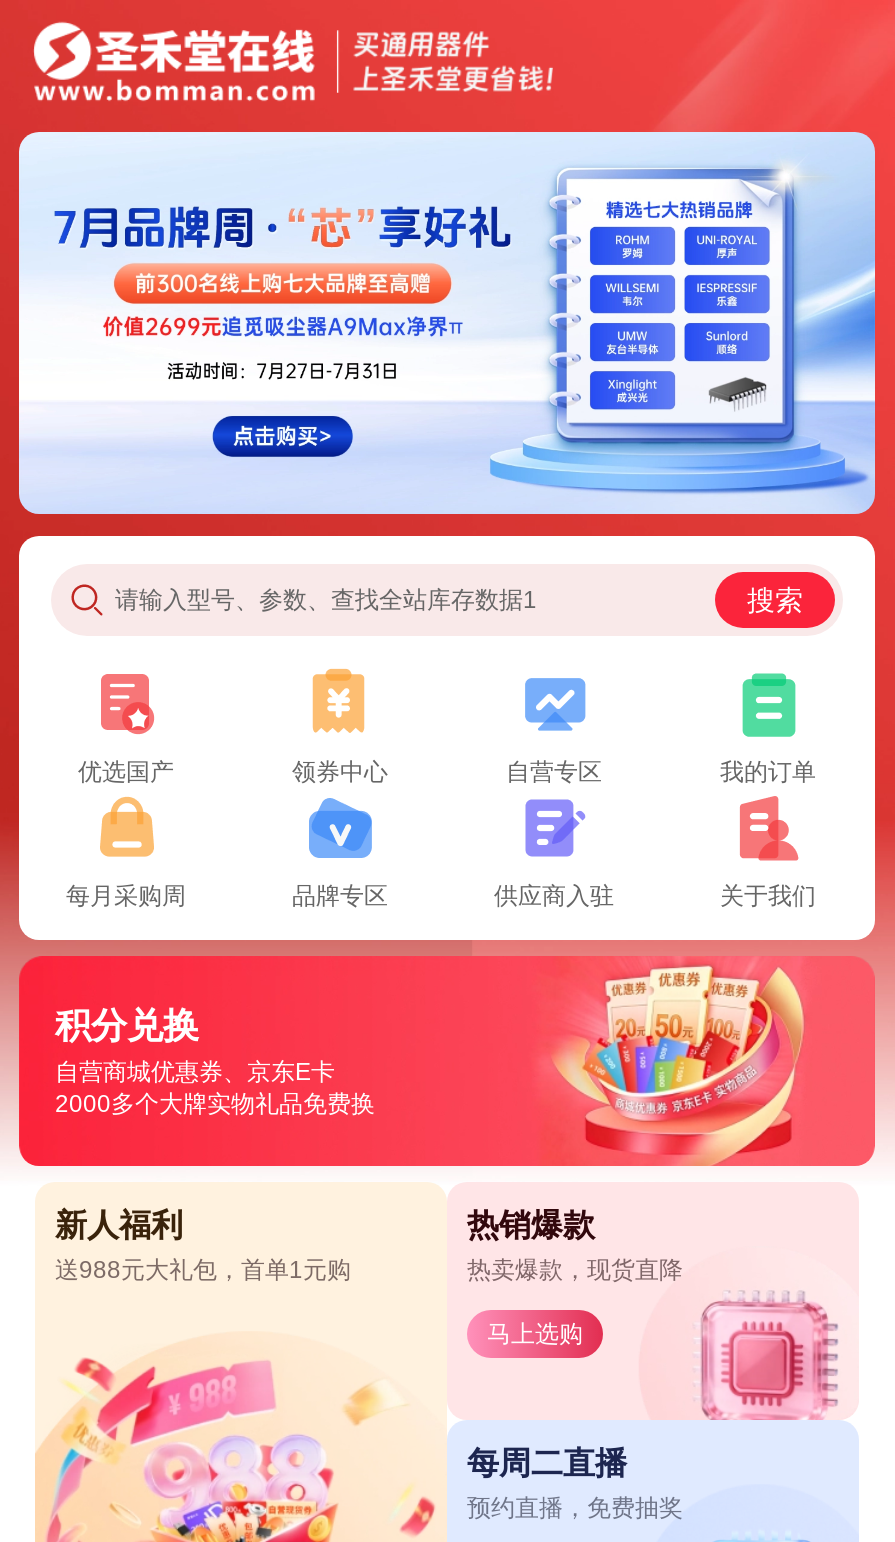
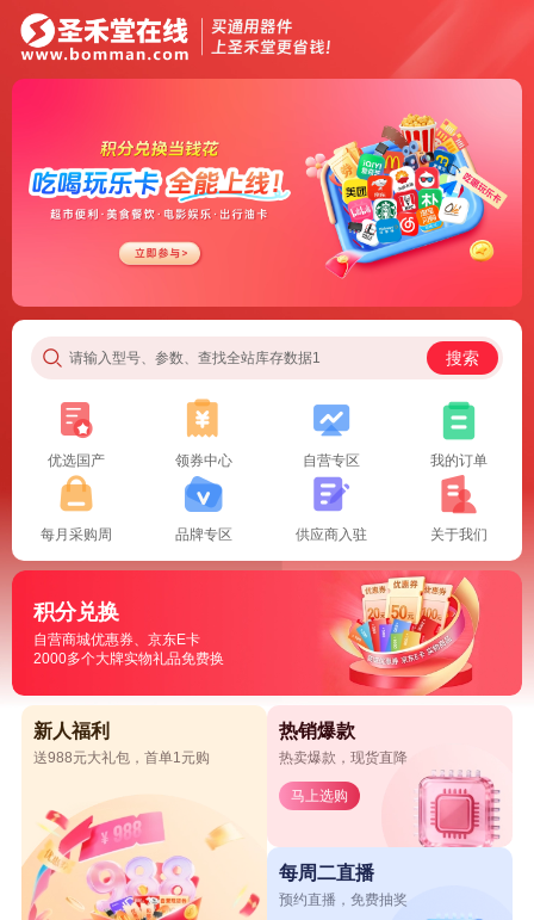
[17,130,877,516] [image] -> [12,79,522,307] [image]

